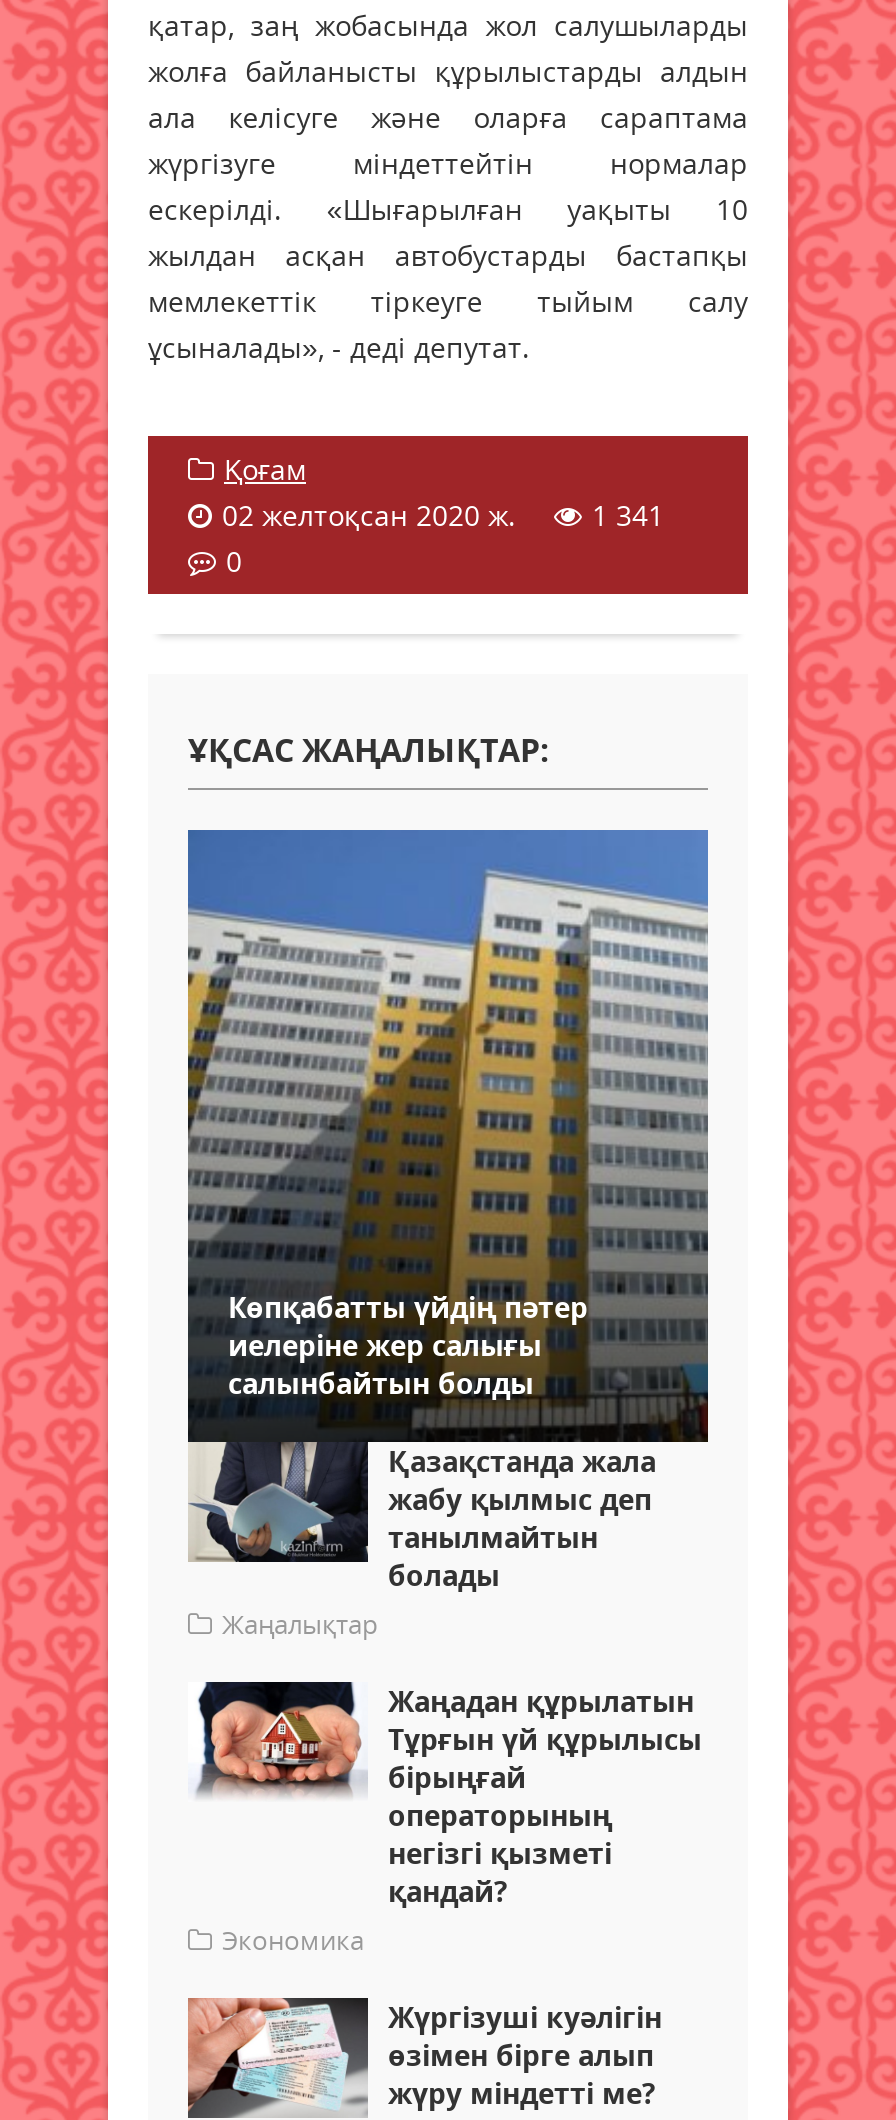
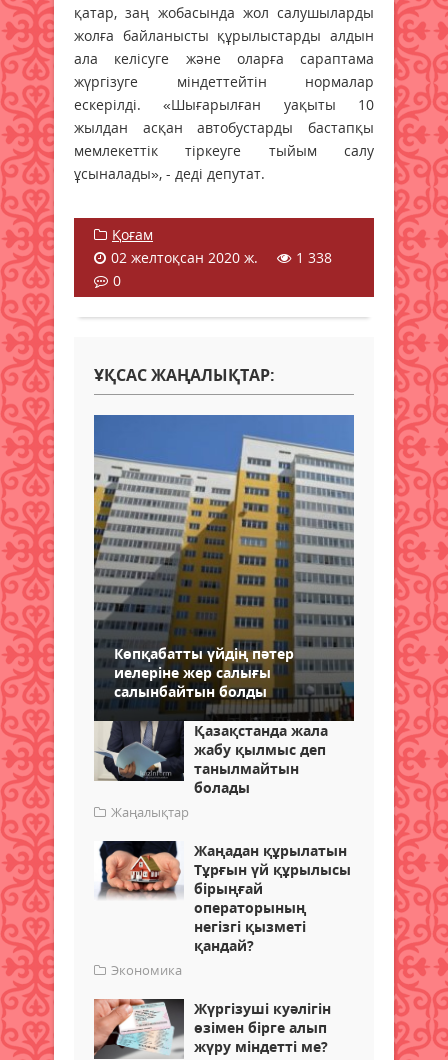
[592,497,664,535] 1 341 -> [296,248,332,267] 1 338

